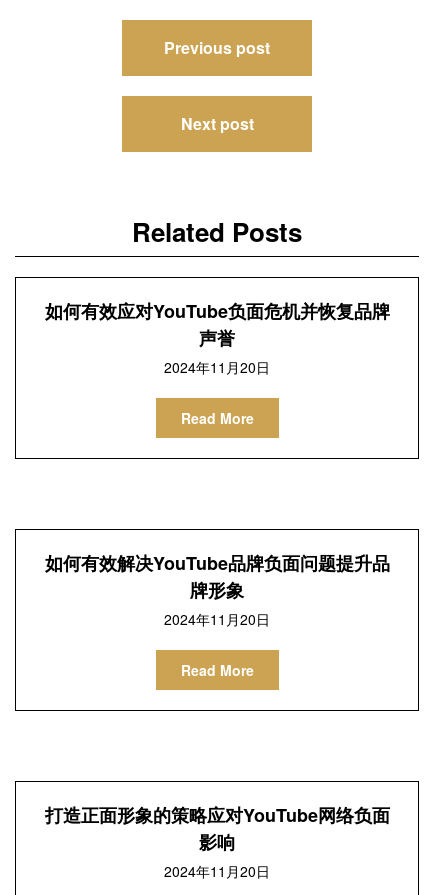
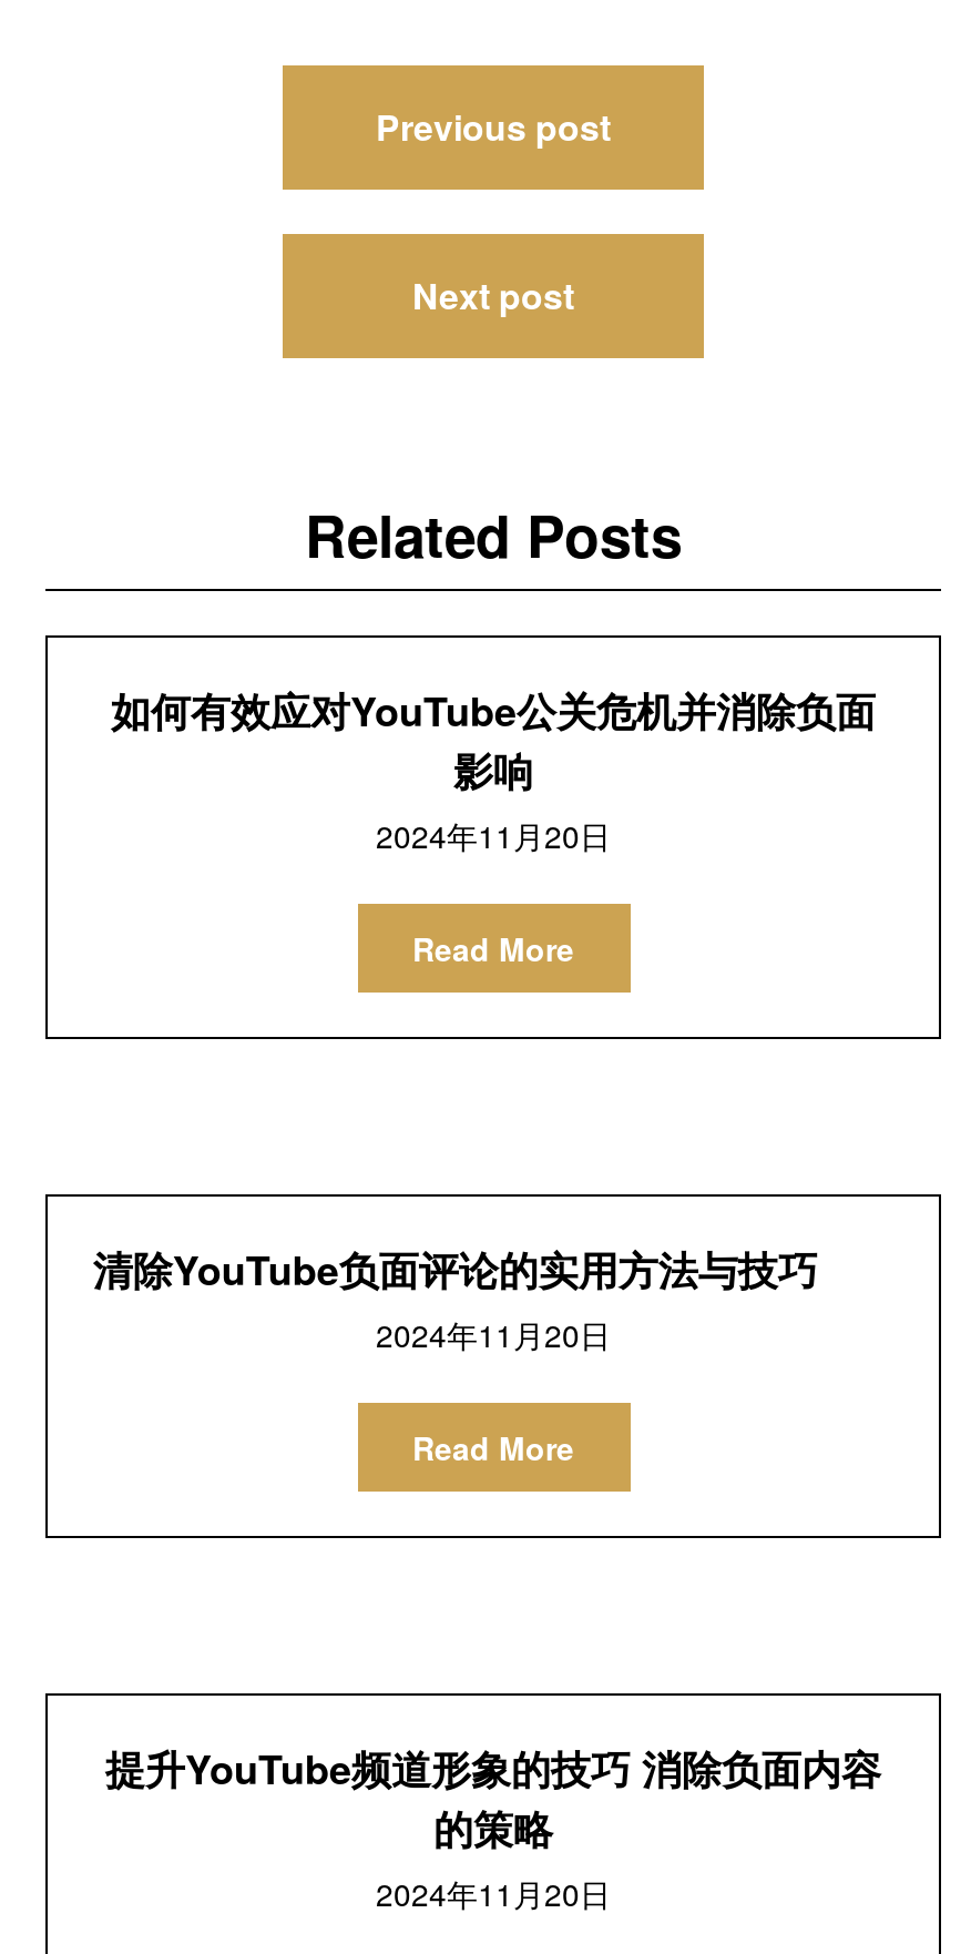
[44,298,389,351] 如何有效应对YouTube负面危机并恢复品牌 | 声誉 -> [111,682,876,800] 如何有效应对YouTube公关危机并消除负面 | 影响
[44,550,389,603] 如何有效解决YouTube品牌负面问题提升品 | 牌形象 -> [93,1241,818,1299] 清除YouTube负面评论的实用方法与技巧
[44,802,389,855] 打造正面形象的策略应对YouTube网络负面 | 影响 -> [105,1740,881,1858] 提升YouTube频道形象的技巧 消除负面内容 | 的策略

